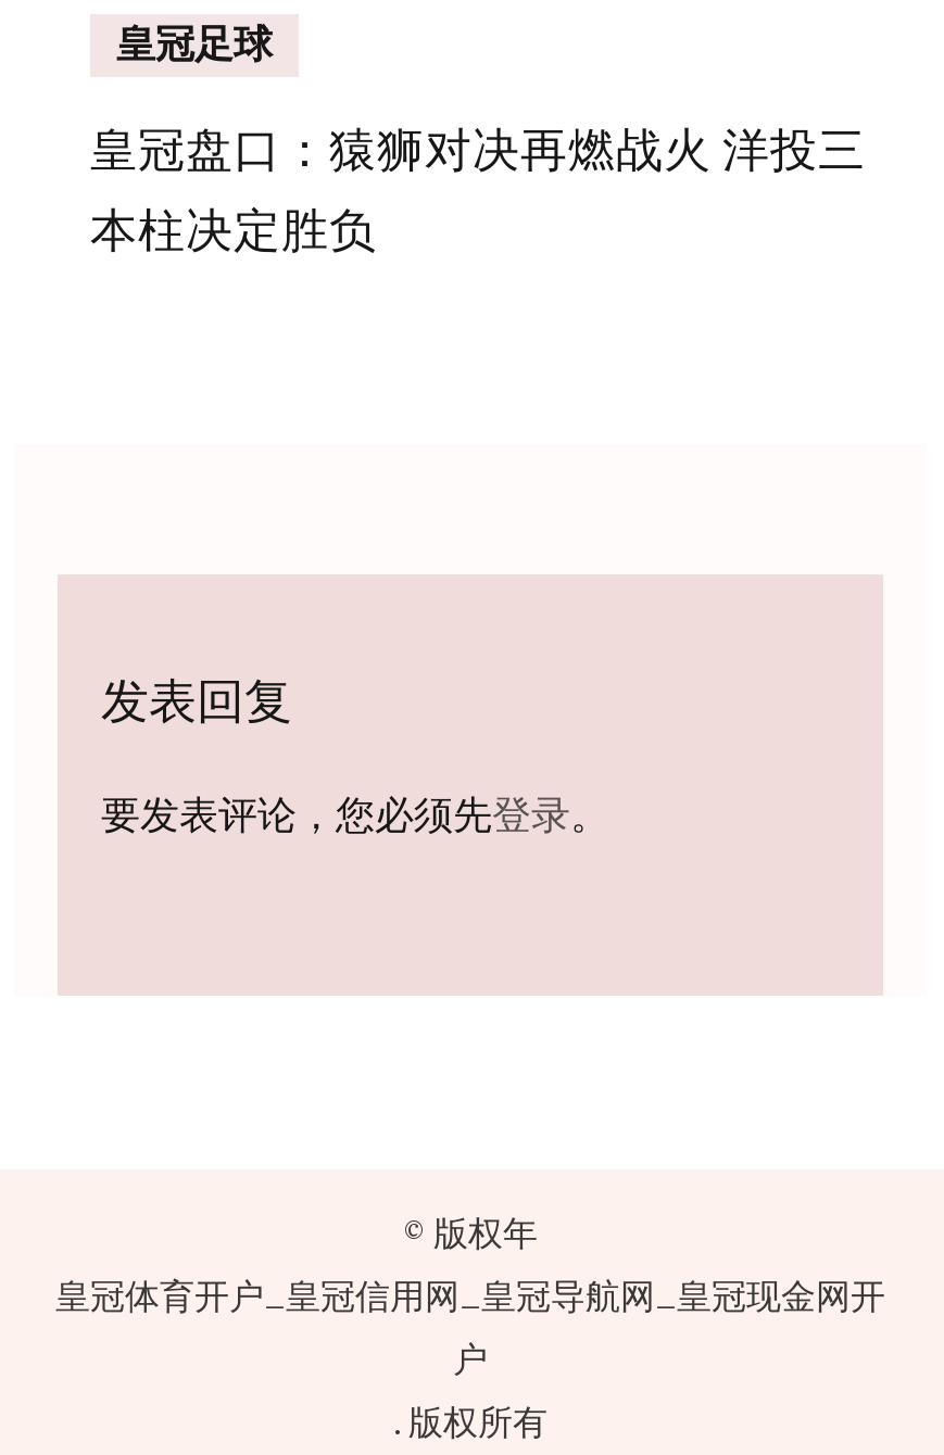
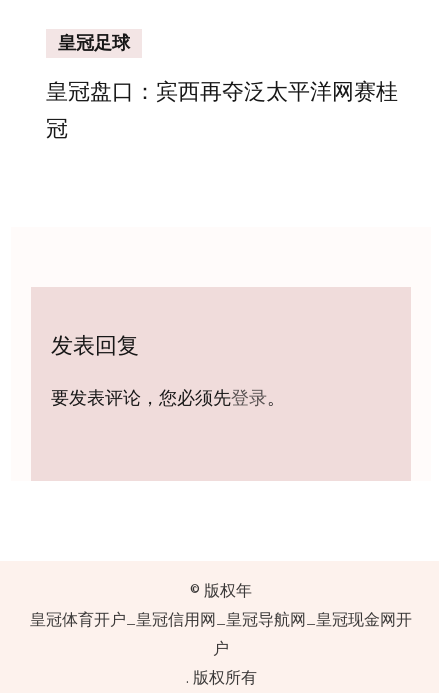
[90,120,866,259] 皇冠盘口：猿狮对决再燃战火 洋投三 | 本柱决定胜负 -> [46,78,398,142] 皇冠盘口：宾西再夺泛太平洋网赛桂 | 冠

